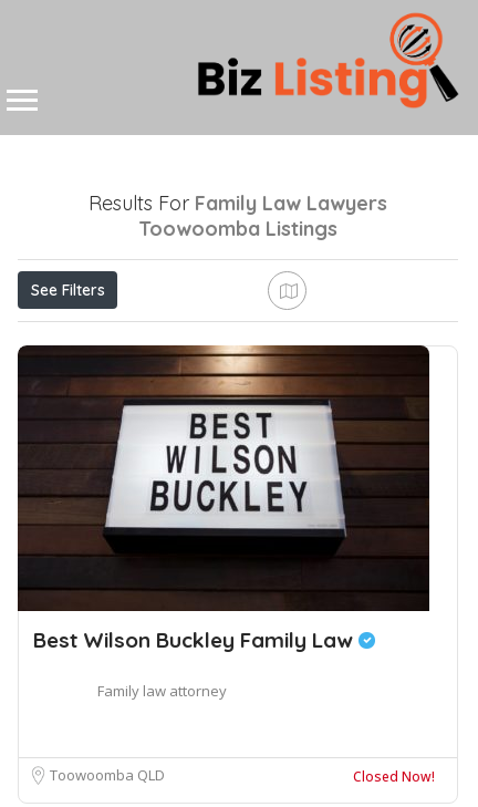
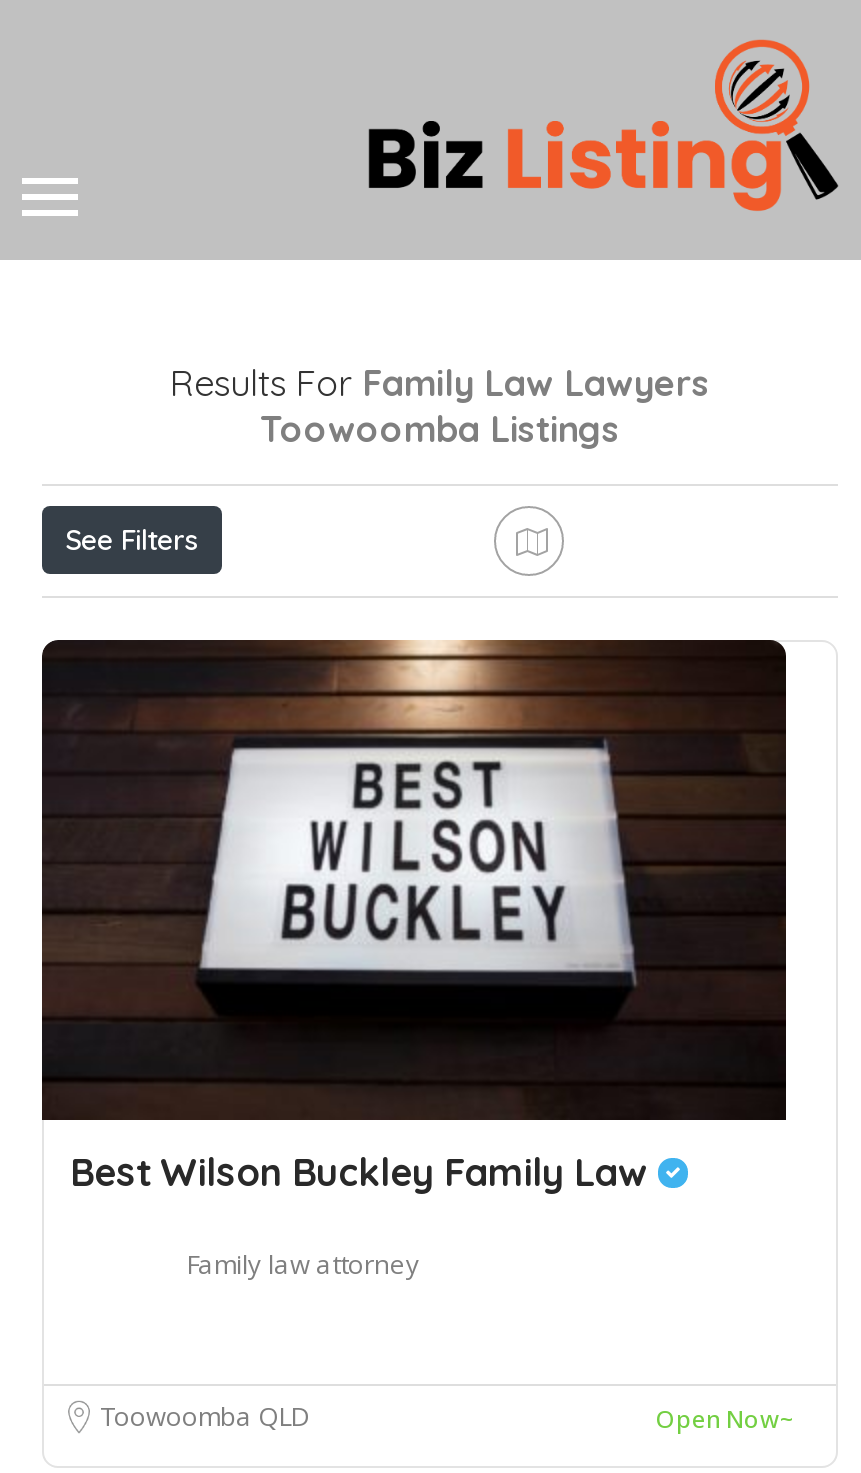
[353,767,435,786] Closed Now! -> [656,1402,796,1436] Open Now~

